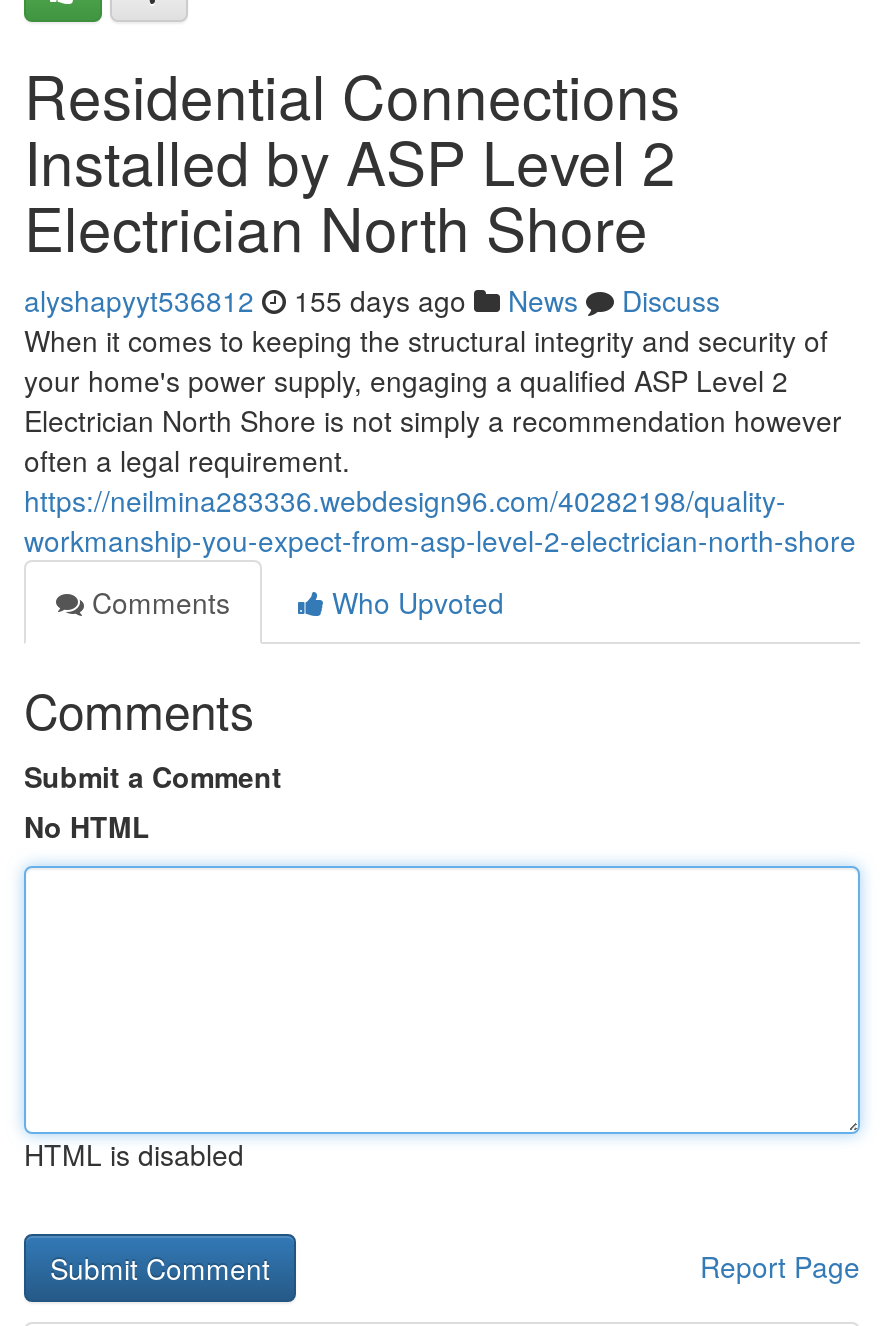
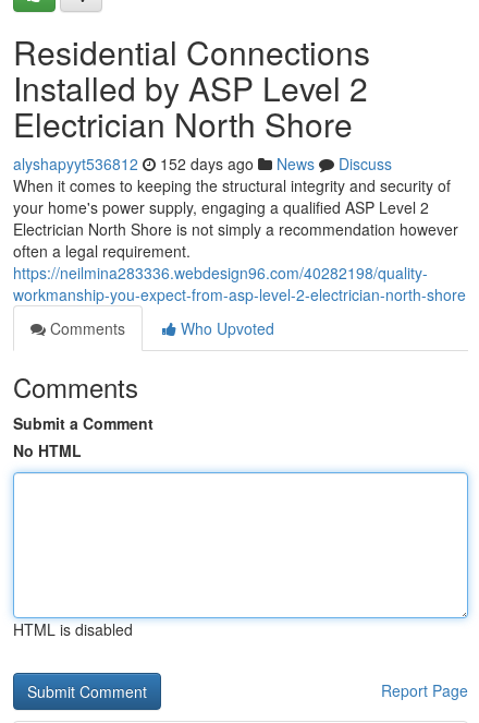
[24,280,720,320] alyshapyyt536812 155 days ago News Discuss -> [13,153,392,174] alyshapyyt536812 152 days ago News Discuss

